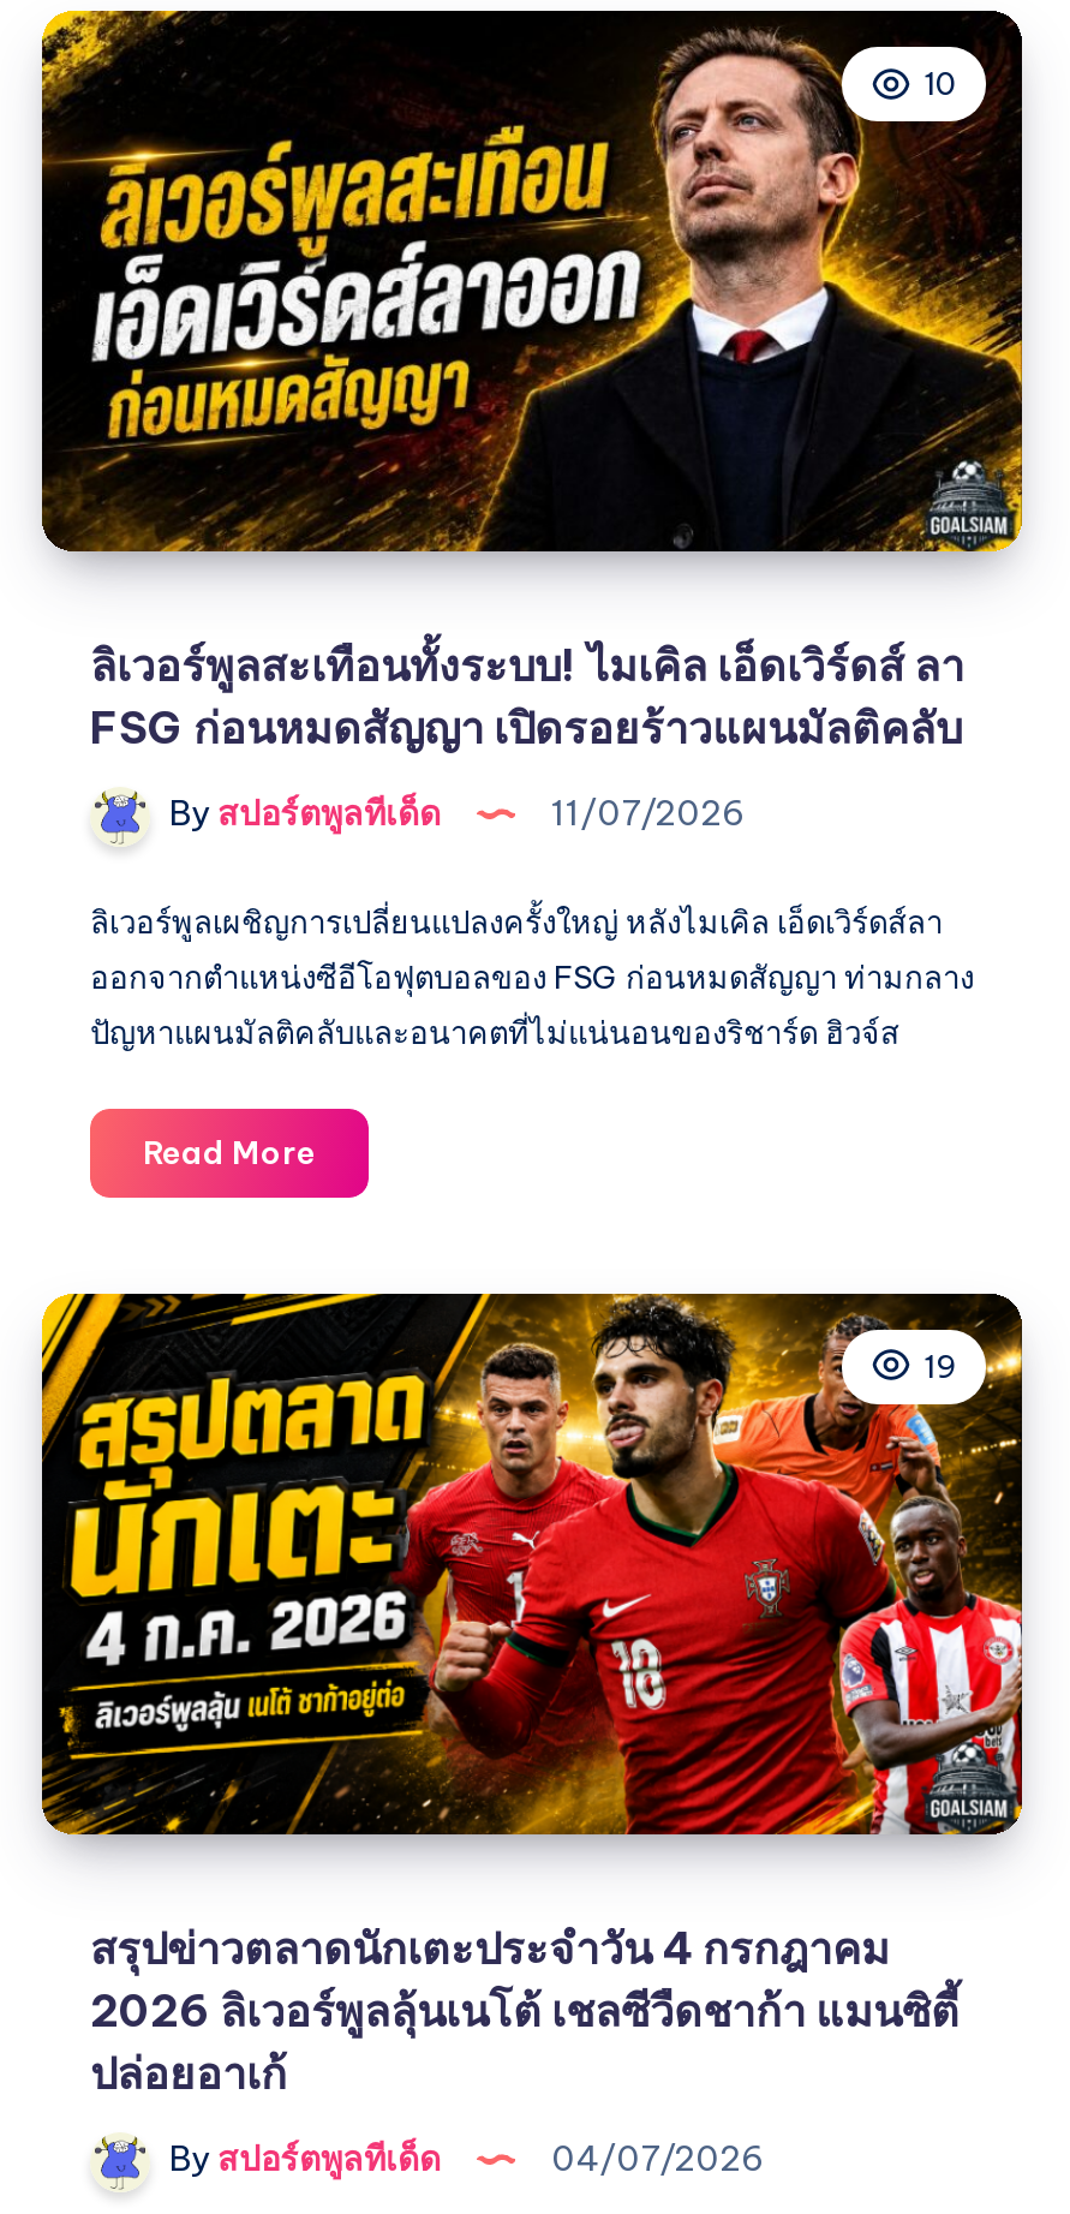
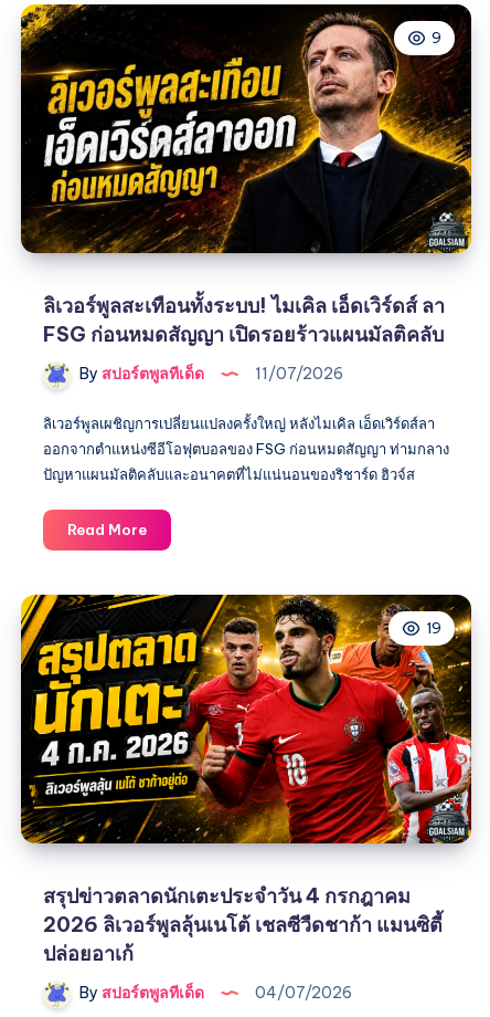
[916,63,957,102] 10 -> [428,29,441,47] 9

